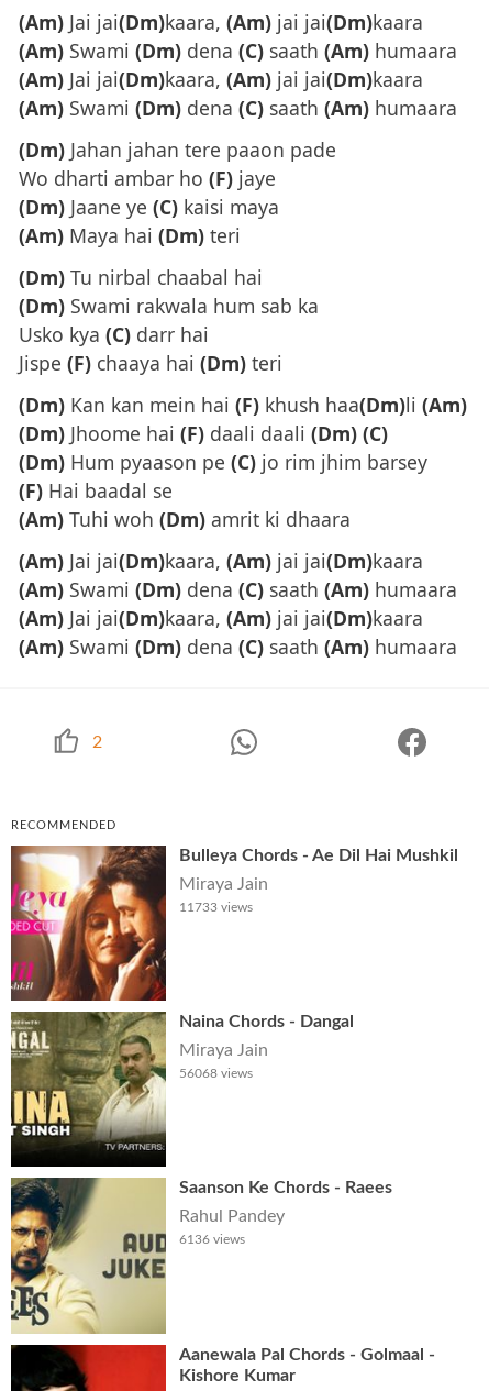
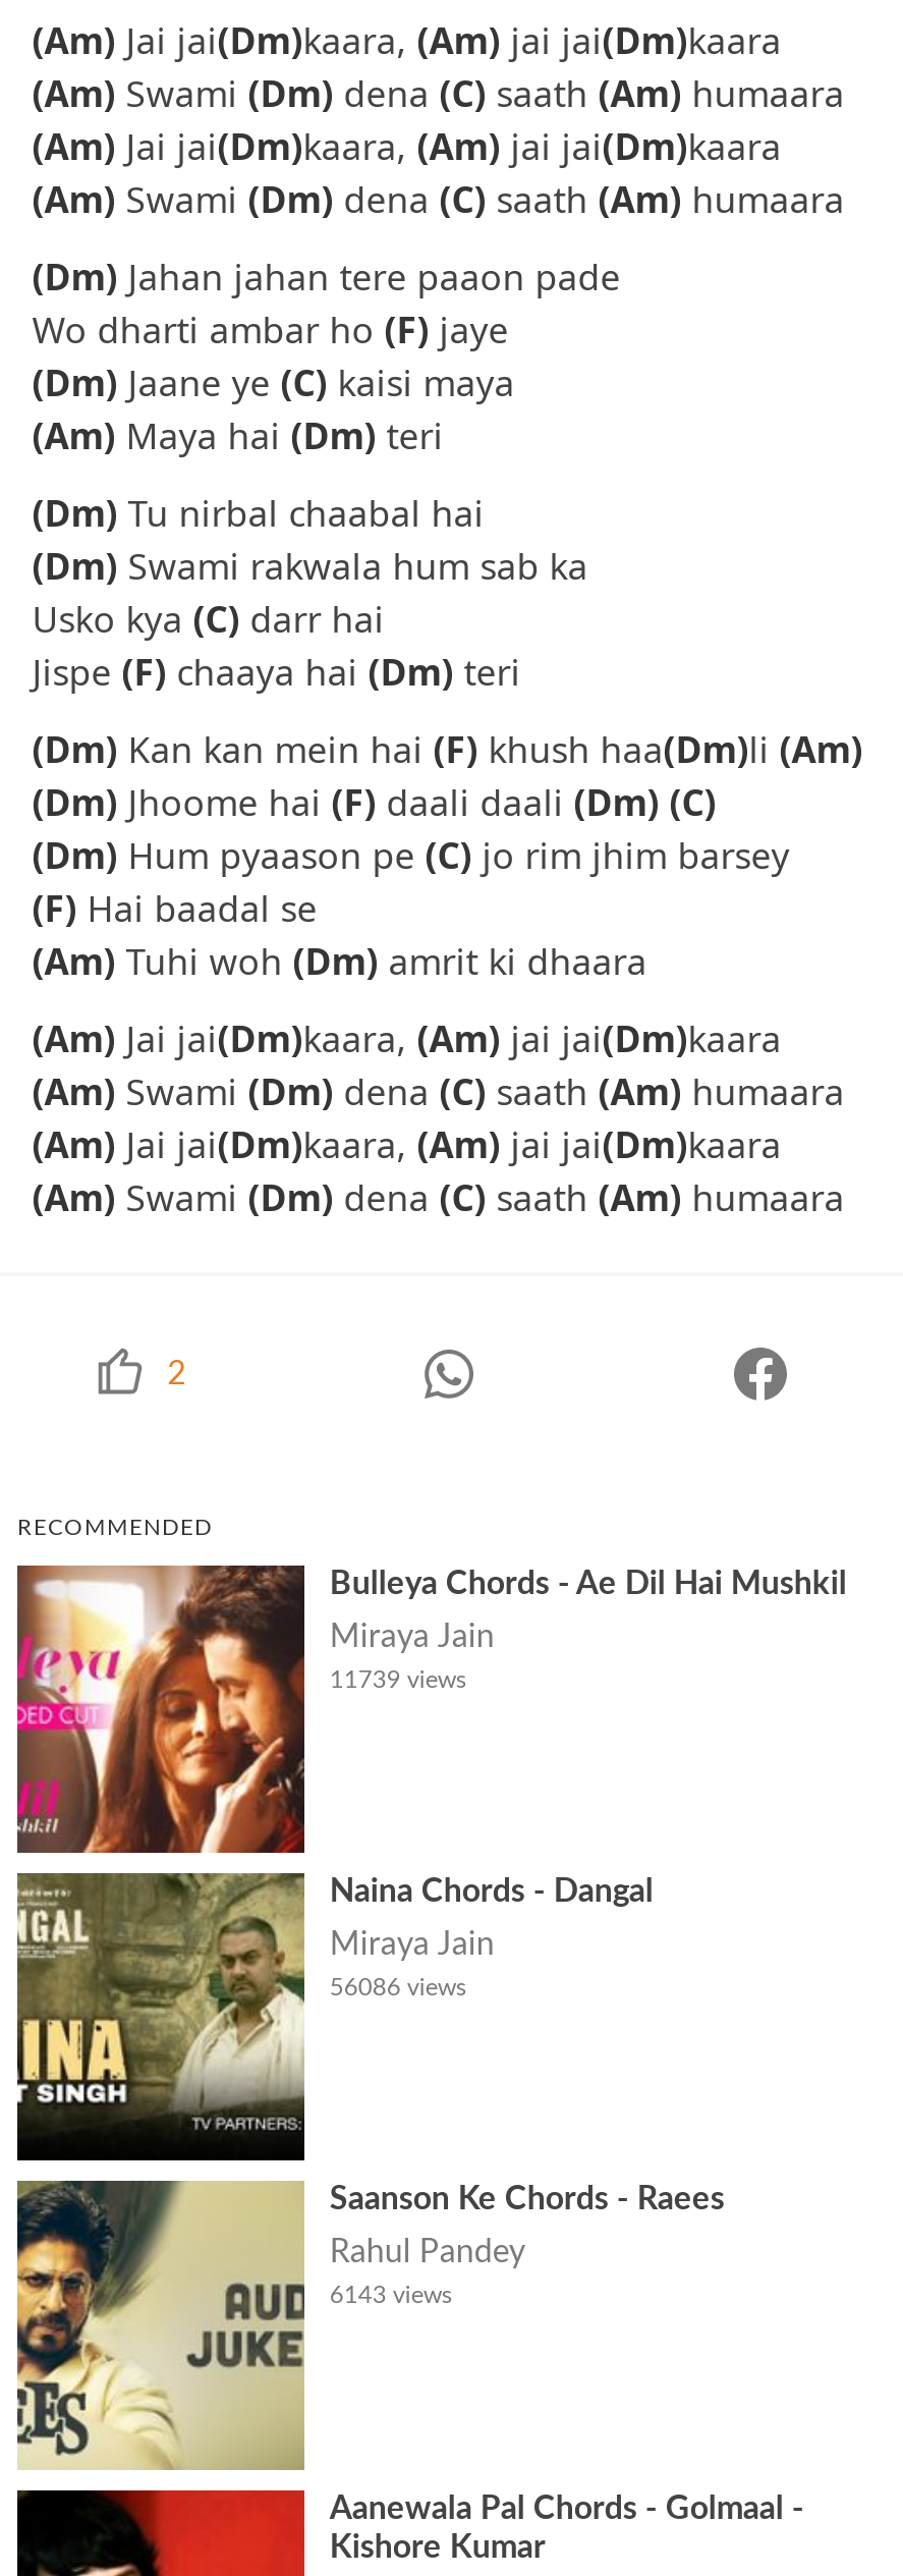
[179,900,253,913] 11733 views -> [329,1667,466,1691] 11739 views
[179,1067,253,1080] 56068 views -> [329,1975,466,1999] 56086 views
[179,1233,245,1246] 6136 views -> [329,2283,452,2308] 6143 views

